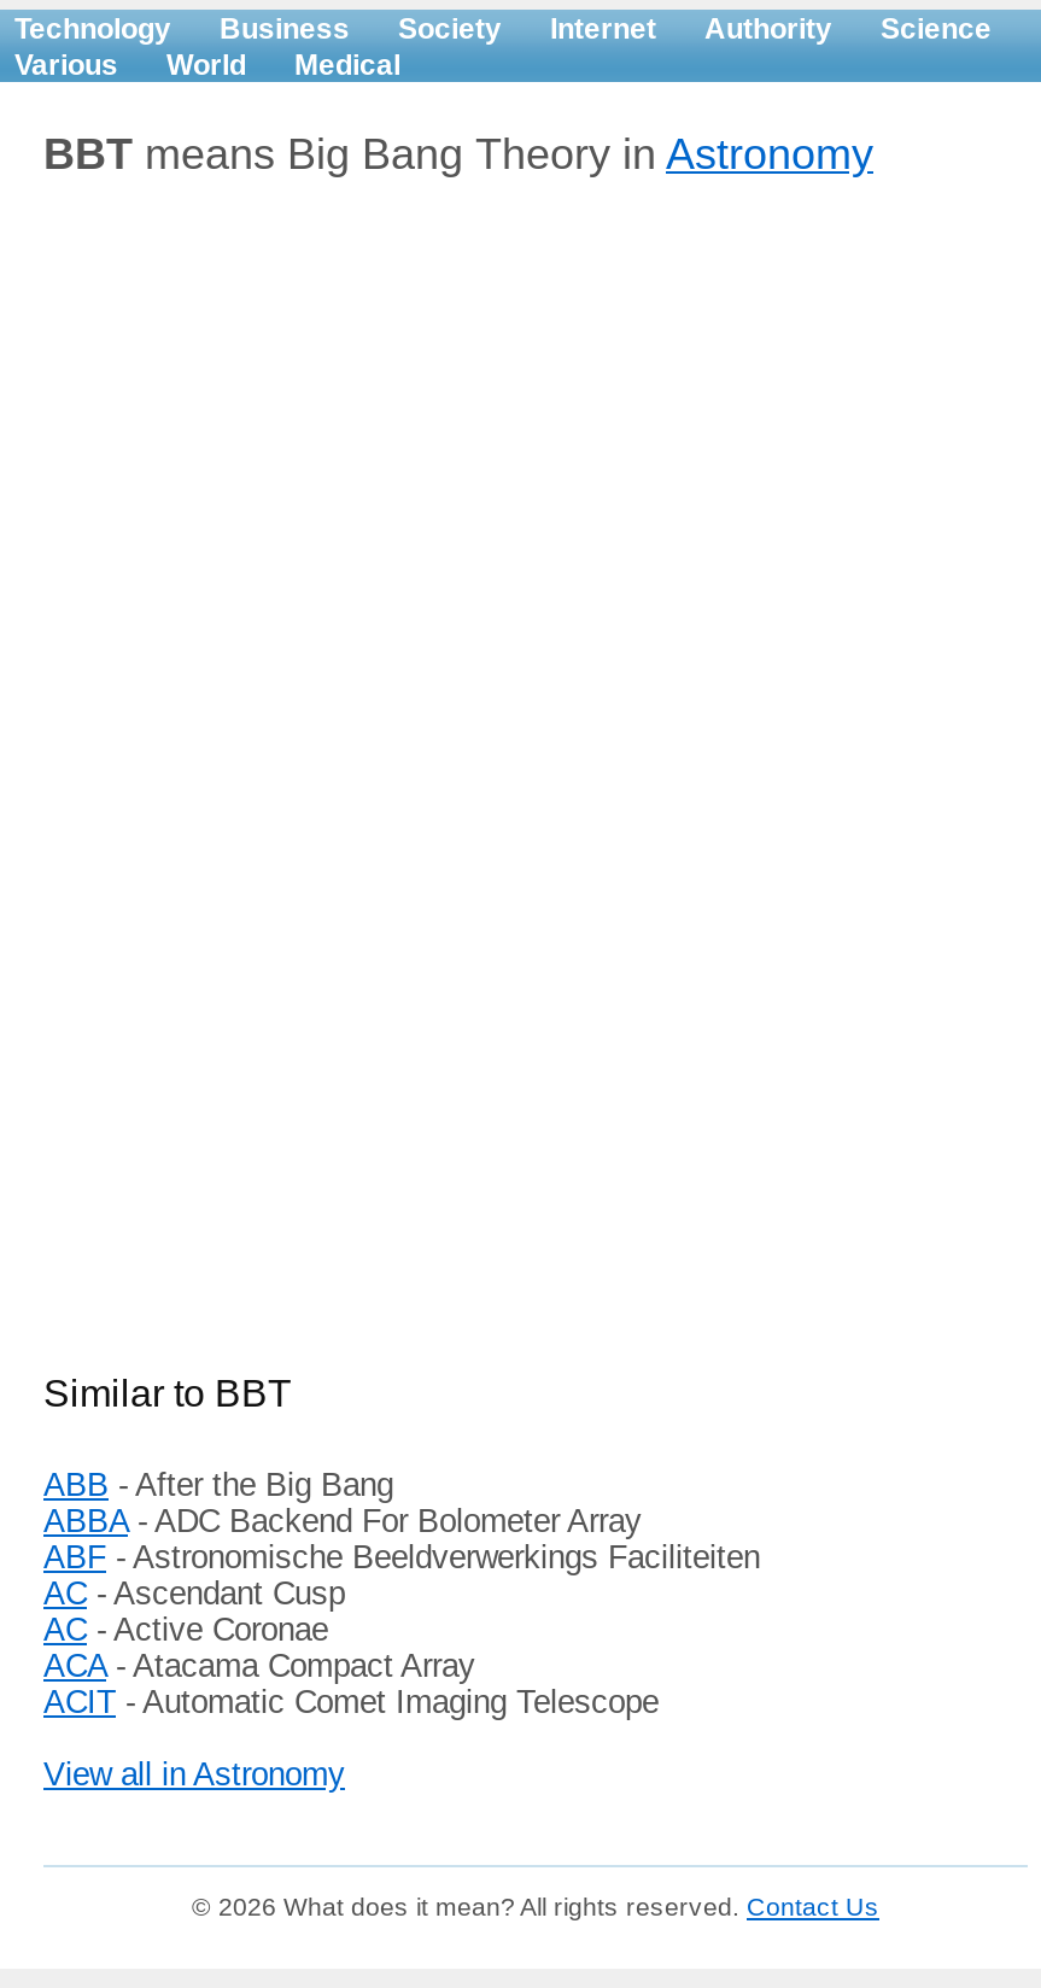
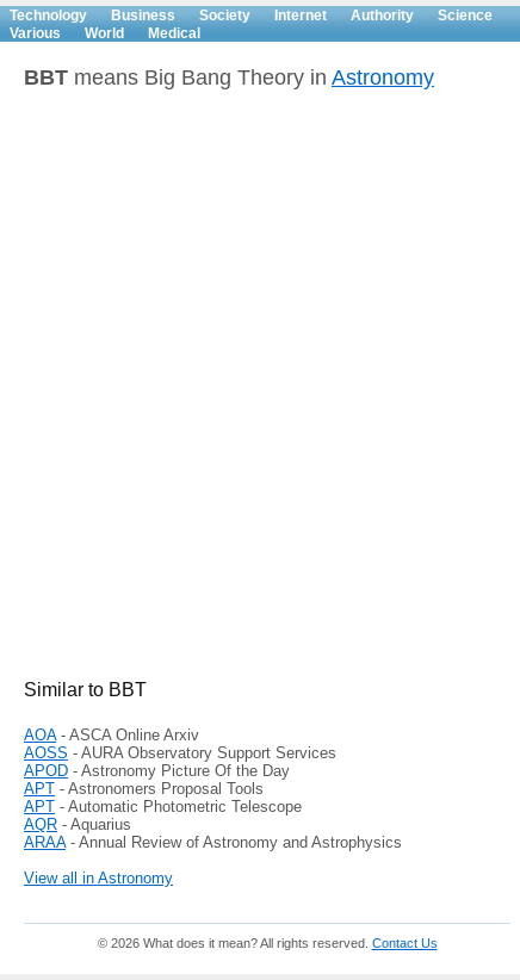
[43,1467,760,1720] ABB - After the Big Bang | ABBA - ADC Backend For Bolometer Array | ABF - Astronomische Beeldverwerkings Faciliteiten | AC - Ascendant Cusp | AC - Active Coronae | ACA - Atacama Compact Array | ACIT - Automatic Comet Imaging Telescope -> [24,726,402,851] AOA - ASCA Online Arxiv | AOSS - AURA Observatory Support Services | APOD - Astronomy Picture Of the Day | APT - Astronomers Proposal Tools | APT - Automatic Photometric Telescope | AQR - Aquarius | ARAA - Annual Review of Astronomy and Astrophysics

